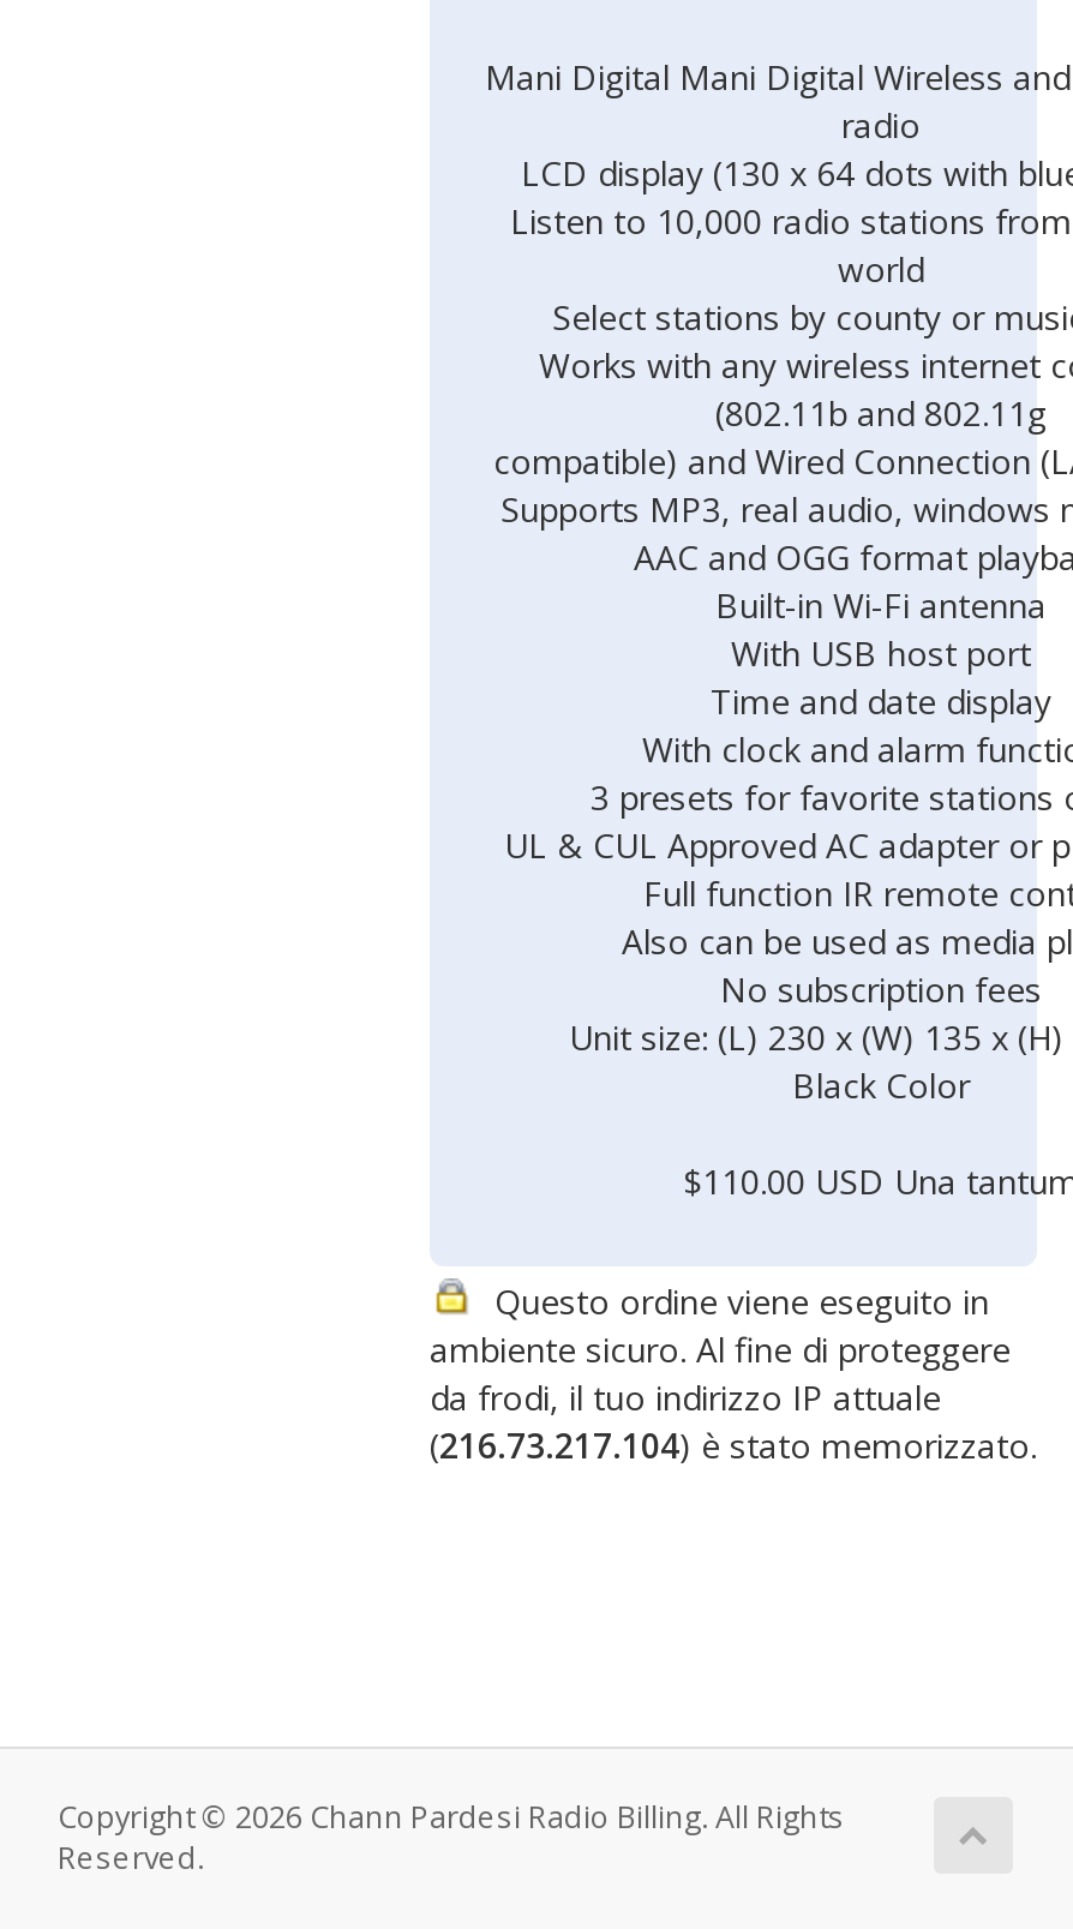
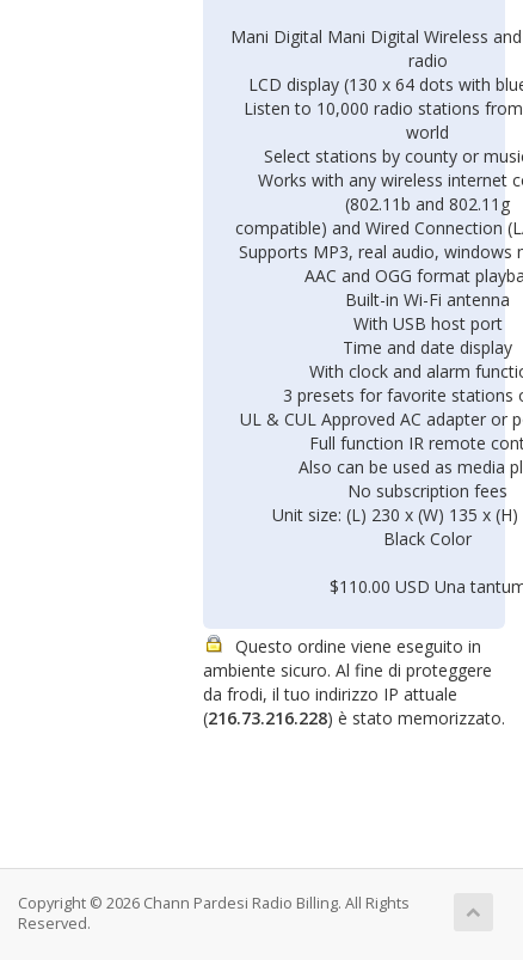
[430,1422,1037,1468] (216.73.217.104) è stato memorizzato. -> [203,707,505,729] (216.73.216.228) è stato memorizzato.

